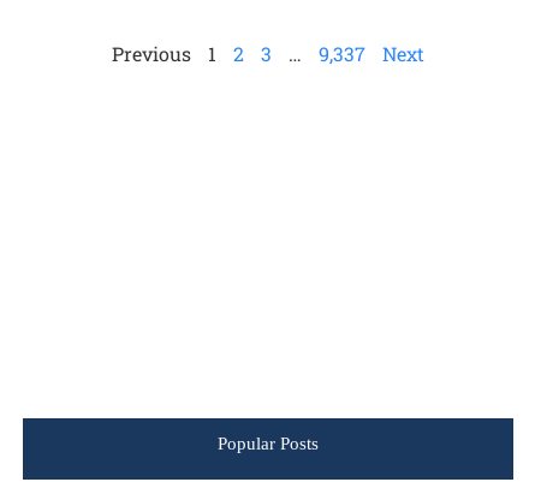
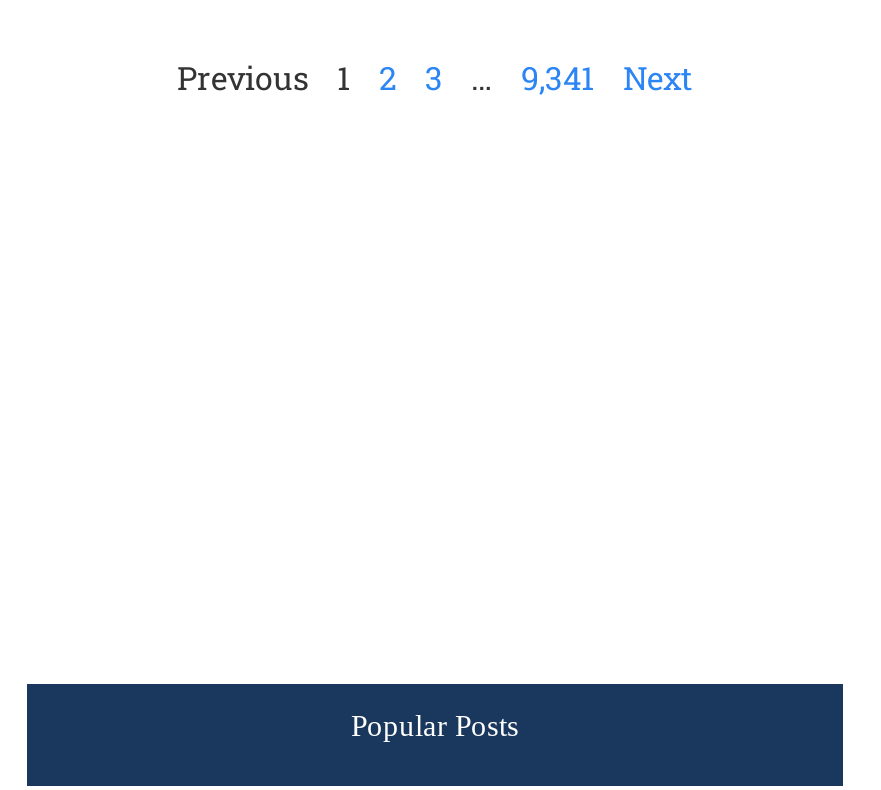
[319,41,365,66] 9,337 -> [521,56,595,98] 9,341

